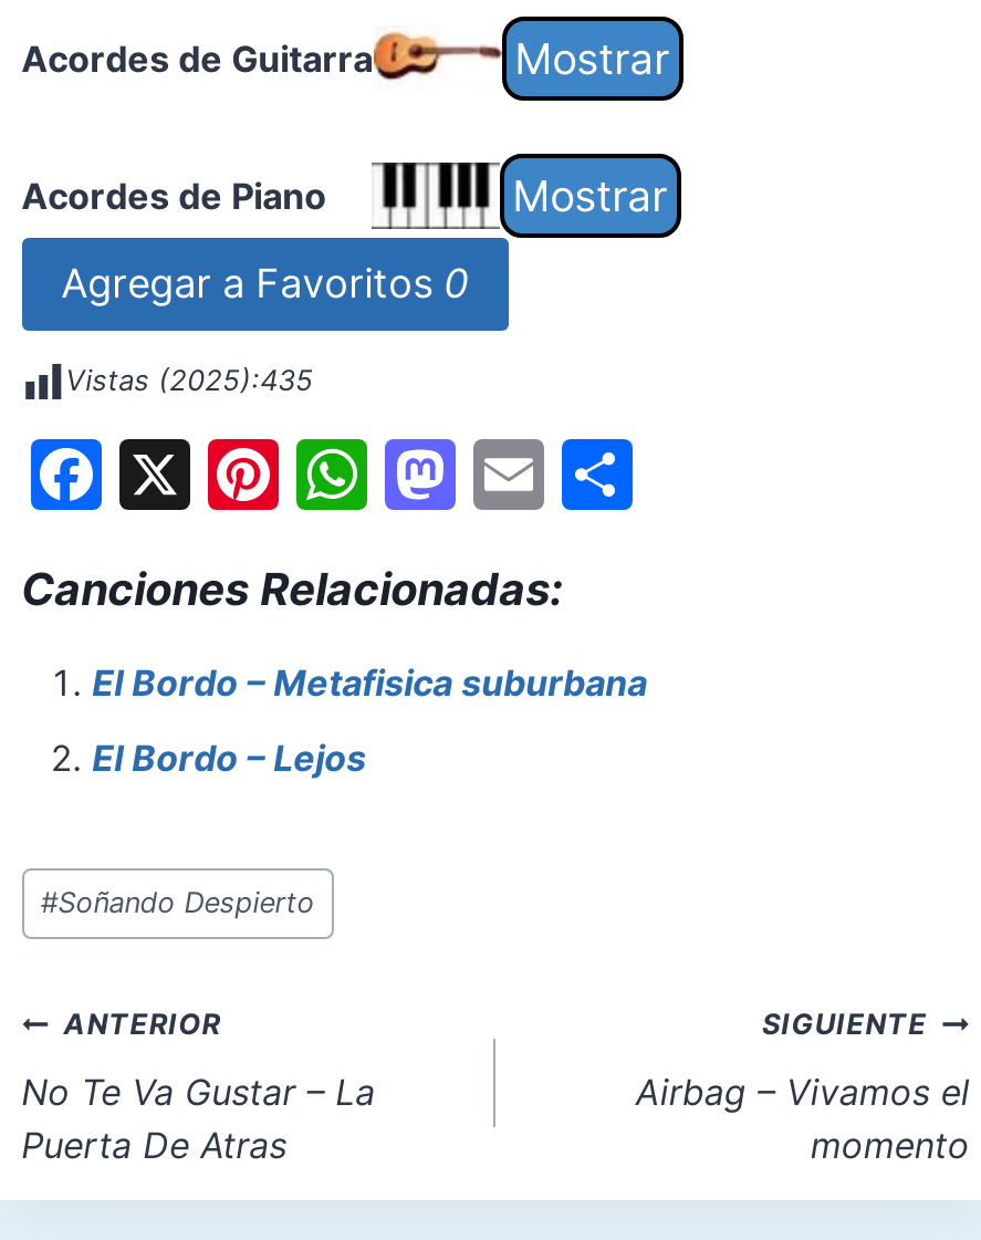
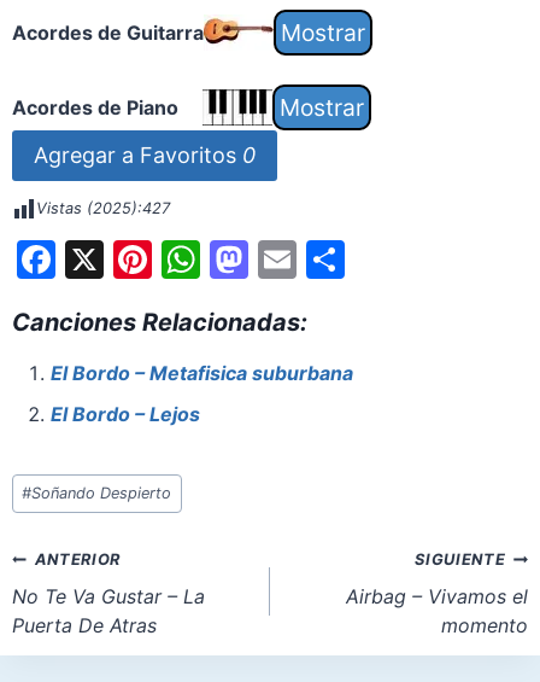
[65,365,313,398] Vistas (2025):435 -> [36,200,169,218] Vistas (2025):427

